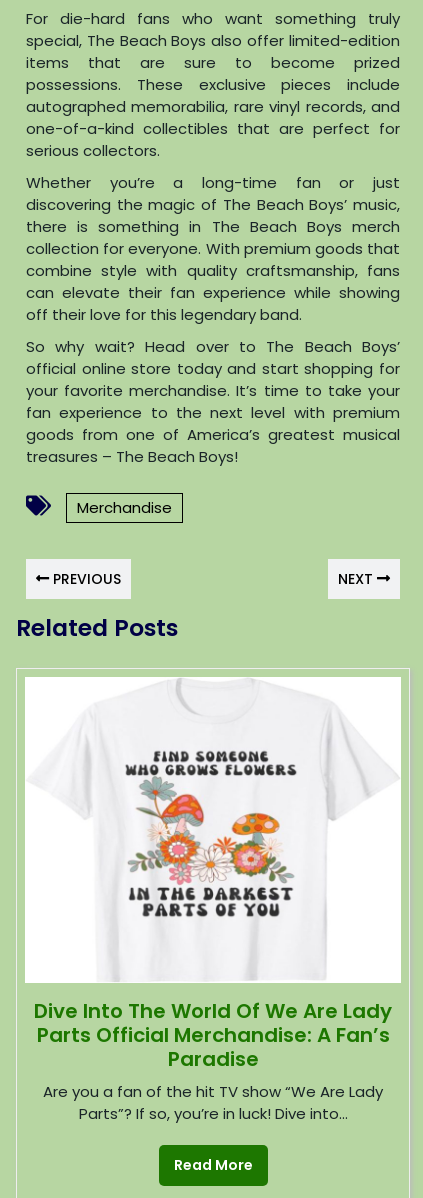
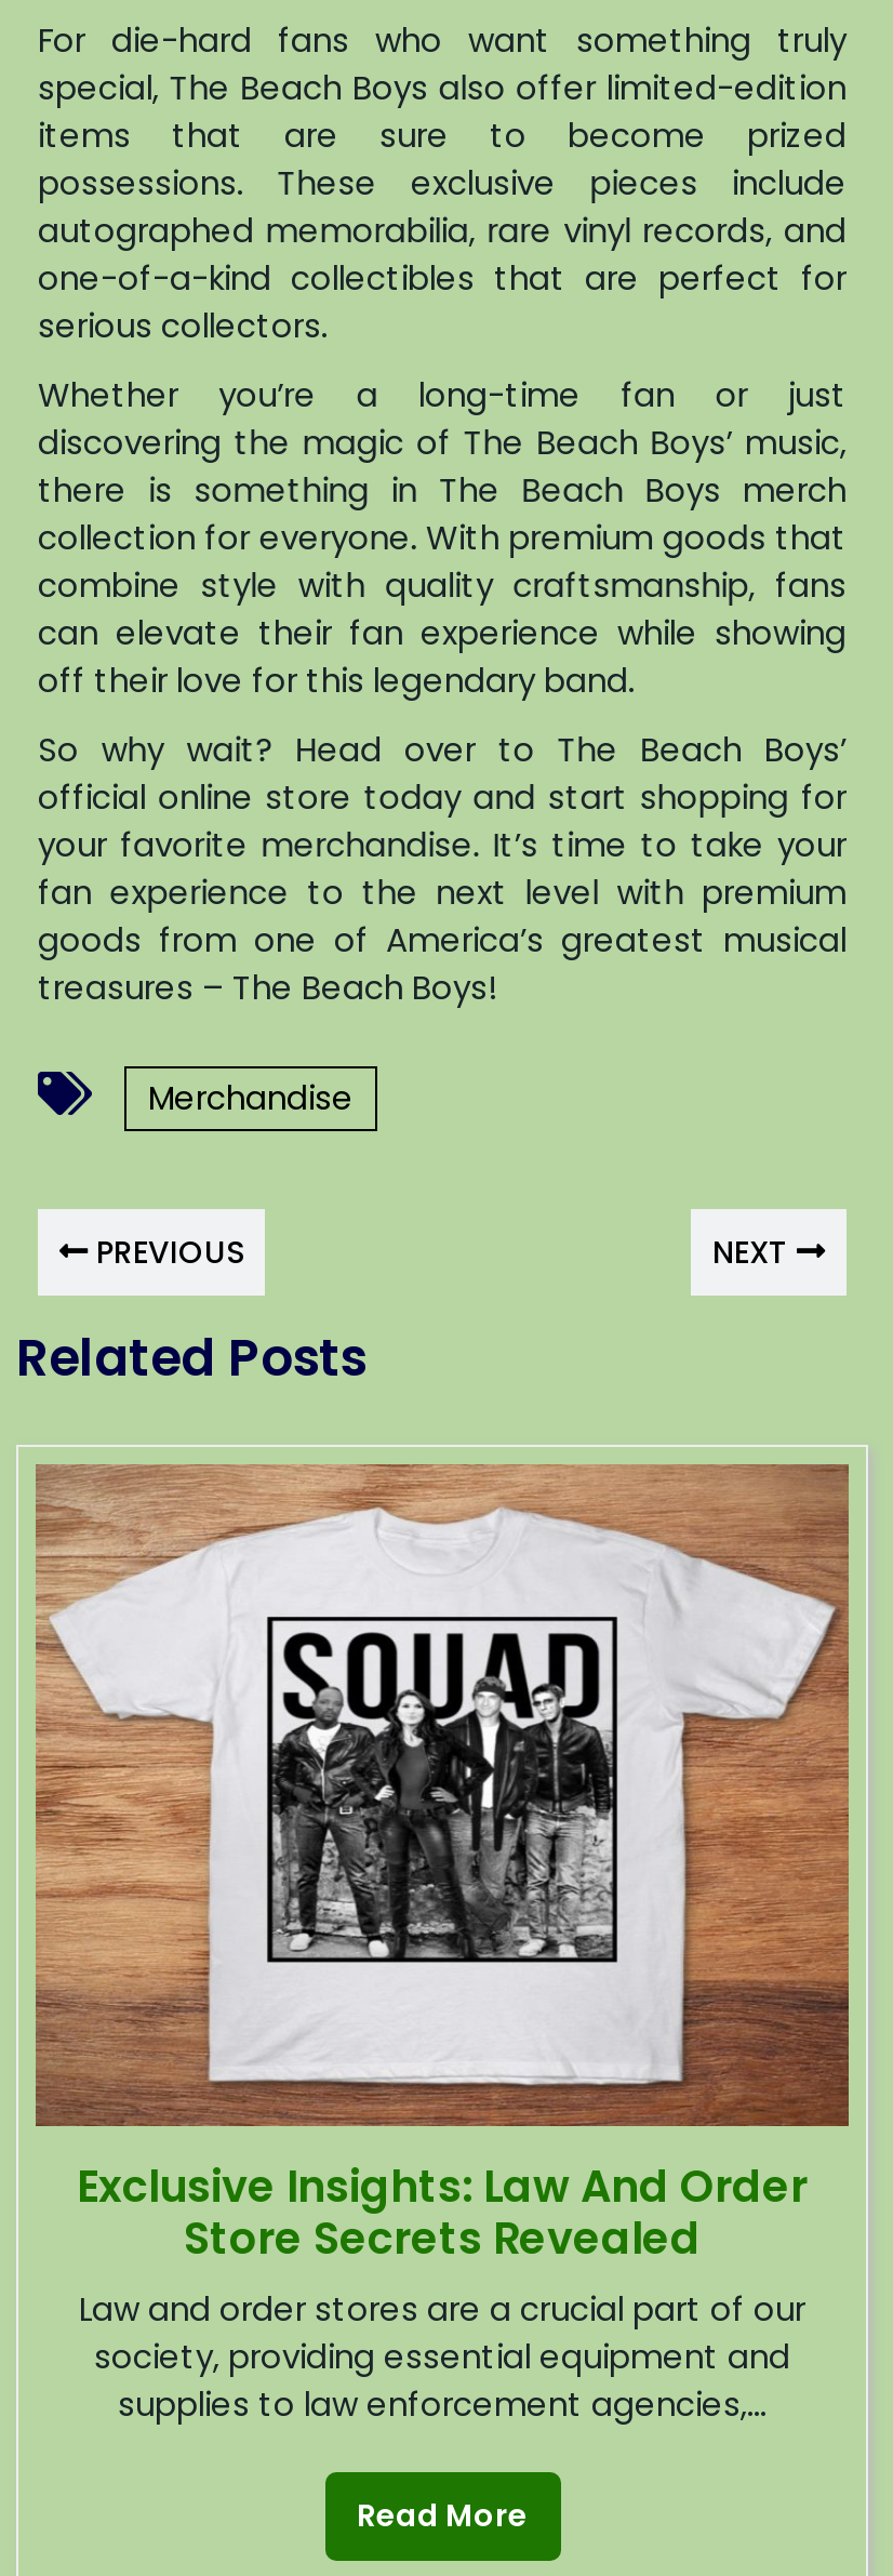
[24,676,402,1124] [image] | Dive Into The World Of We Are Lady | Parts Official Merchandise: A Fan’s | Paradise | Are you a fan of the hit TV show “We Are Lady | Parts”? If so, you’re in luck! Dive into... -> [34,1462,851,2426] [image] | Exclusive Insights: Law And Order | Store Secrets Revealed | Law and order stores are a crucial part of our | society, providing essential equipment and | supplies to law enforcement agencies,...

